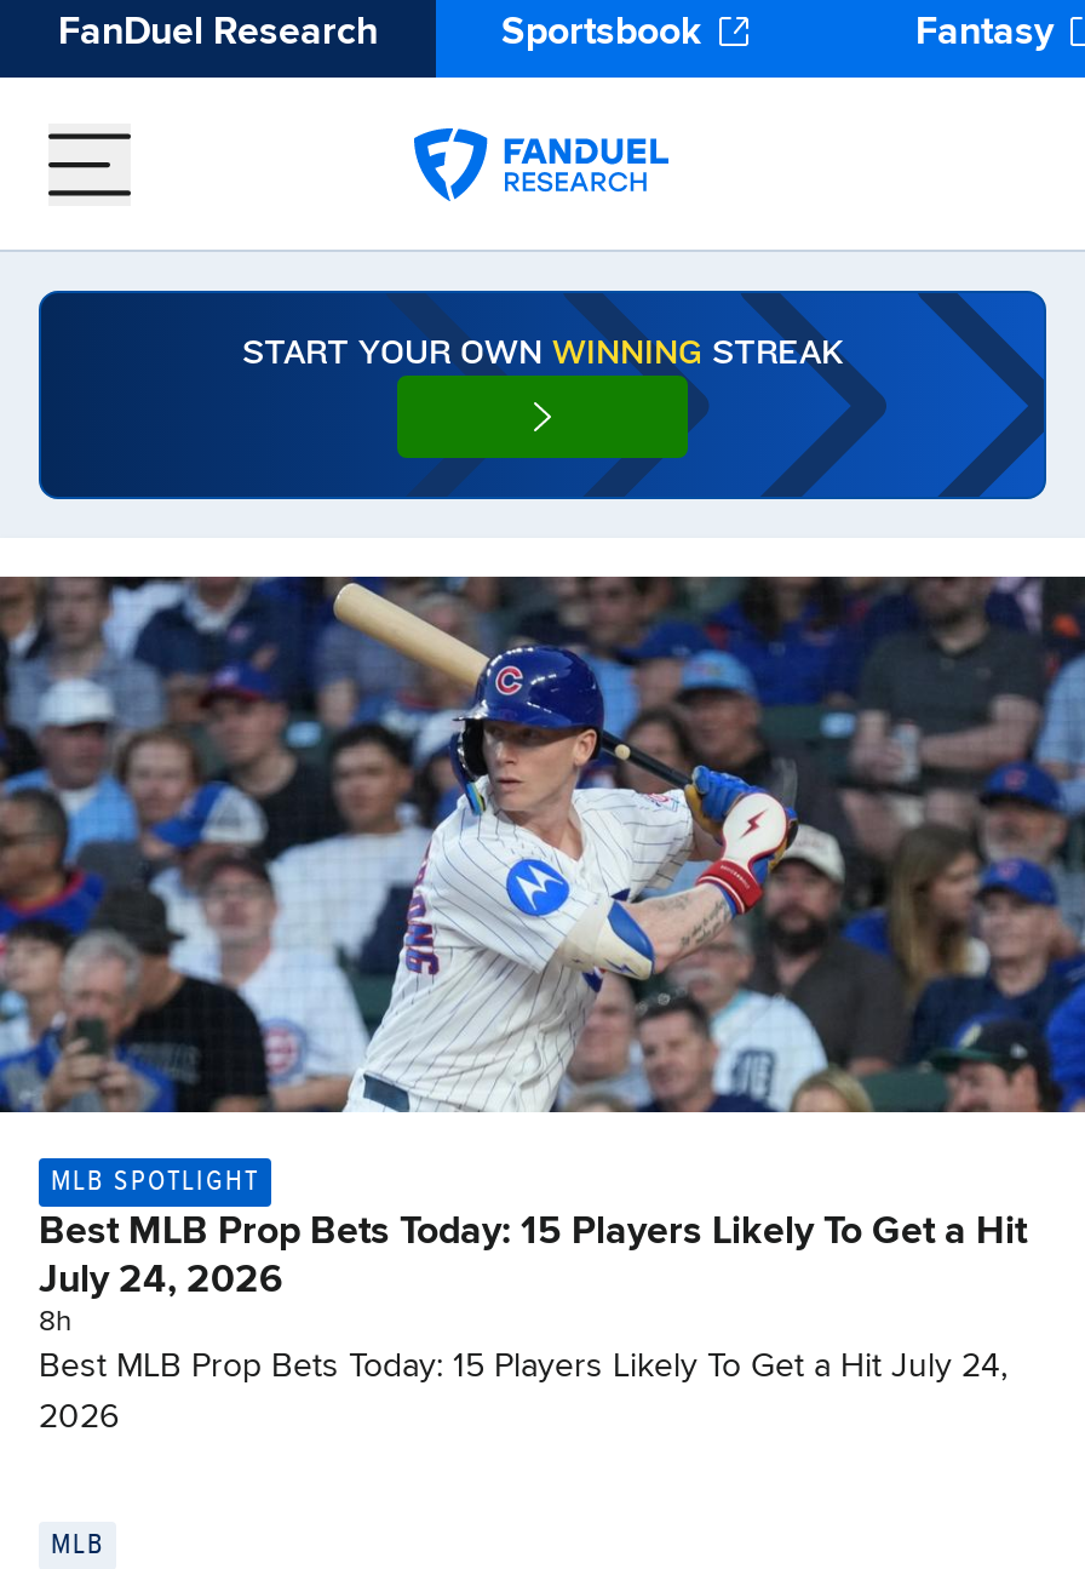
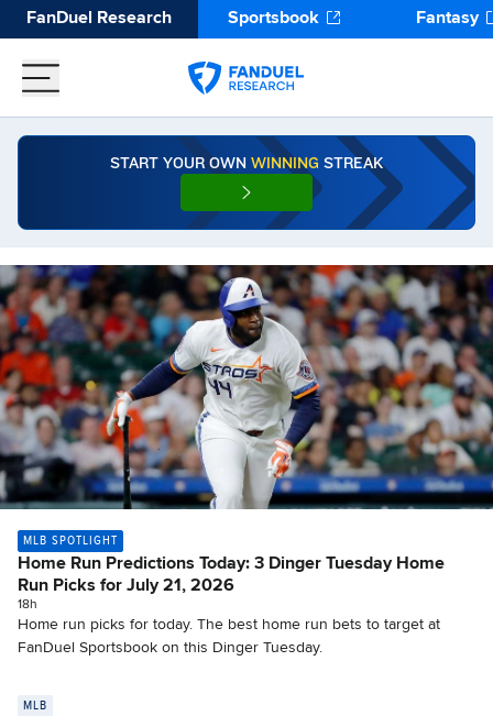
[7,574,1078,1115] [image] -> [3,264,490,510] [image]
[39,1214,1027,1384] Best MLB Prop Bets Today: 15 Players Likely To Get a Hit | July 24, 2026 | 8h | Best MLB Prop Bets Today: 15 Players Likely To Get a Hit July 24, -> [18,555,445,632] Home Run Predictions Today: 3 Dinger Tuesday Home | Run Picks for July 21, 2026 | 18h | Home run picks for today. The best home run bets to target at
[39,1401,119,1435] 2026 -> [18,640,322,655] FanDuel Sportsbook on this Dinger Tuesday.

